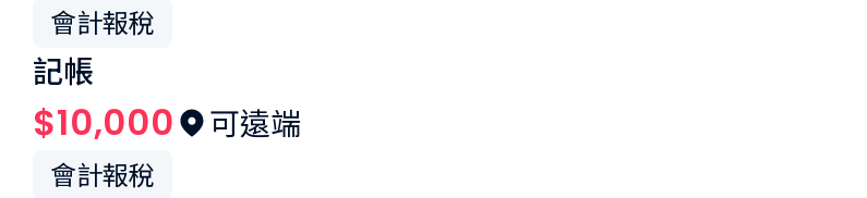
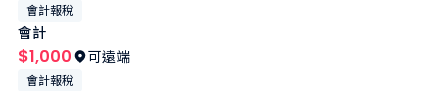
[33,50,174,148] 記帳 | $10,000 -> [18,23,72,68] 會計 | $1,000

